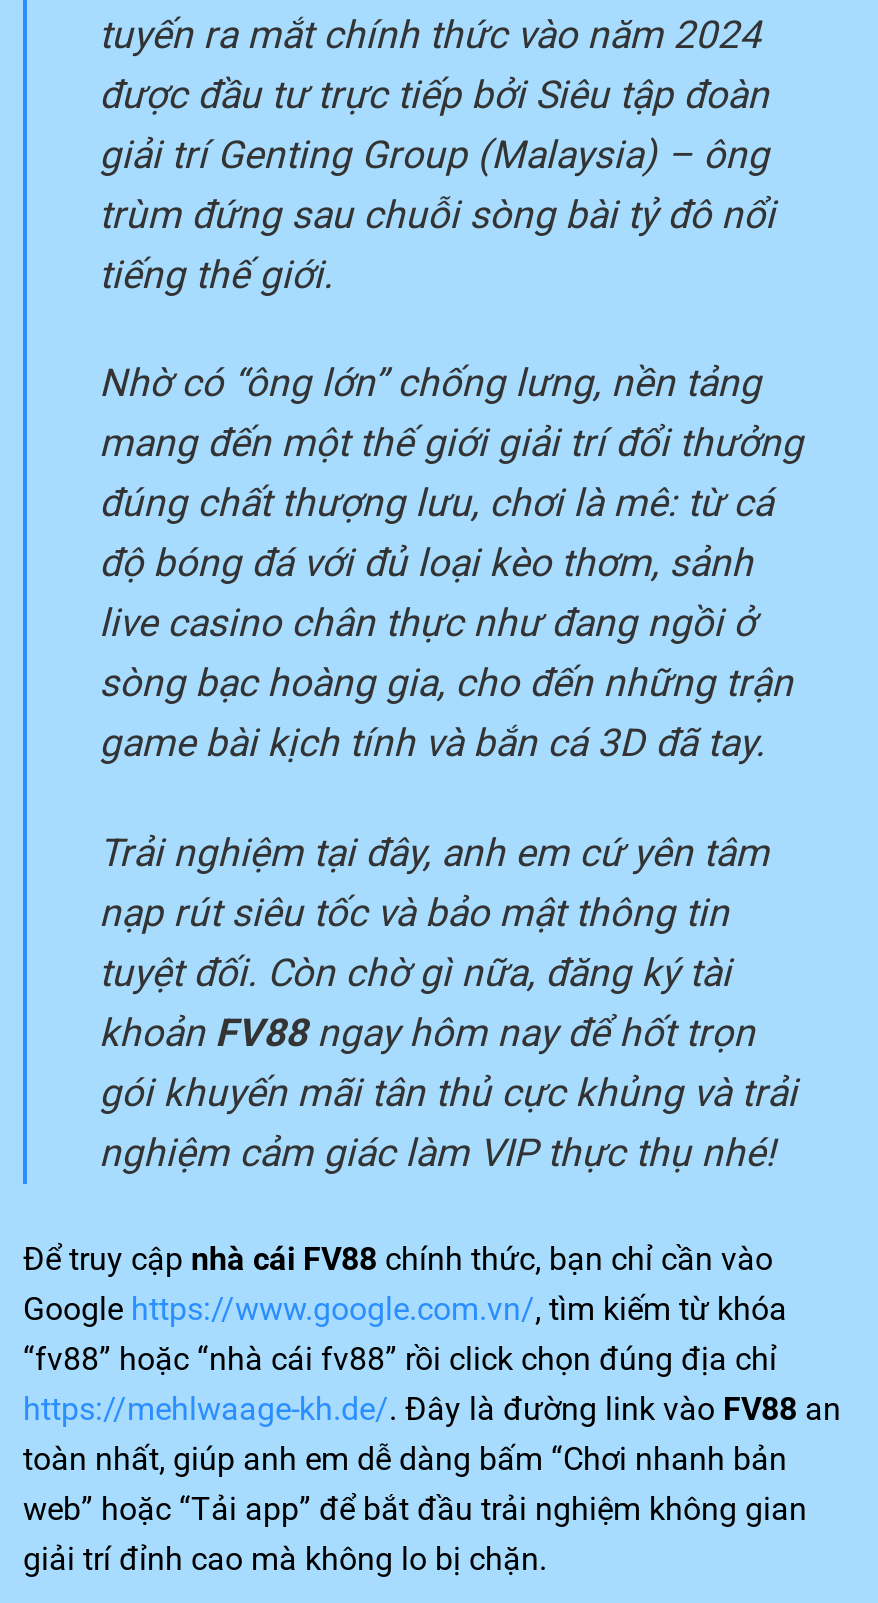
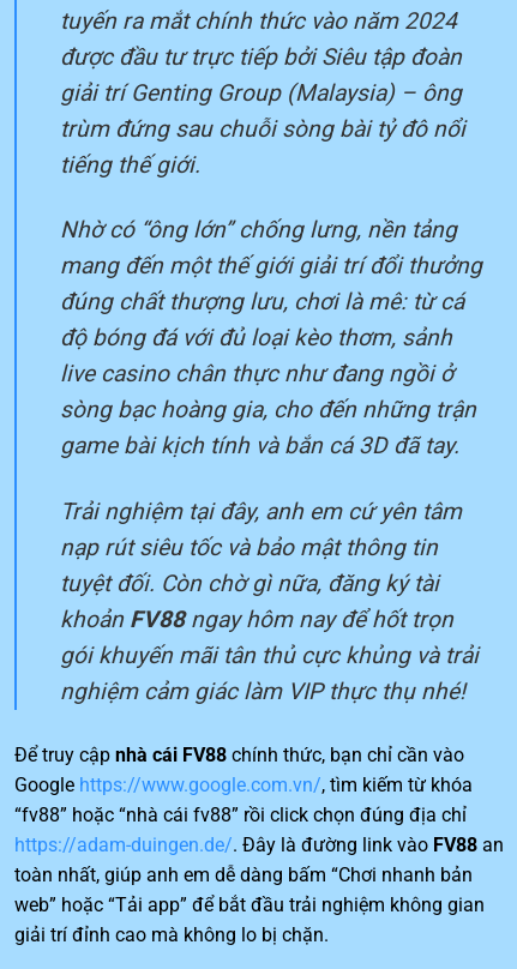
[23,1391,841,1429] https://mehlwaage-kh.de/. Đây là đường link vào FV88 an -> [14,834,504,857] https://adam-duingen.de/. Đây là đường link vào FV88 an

